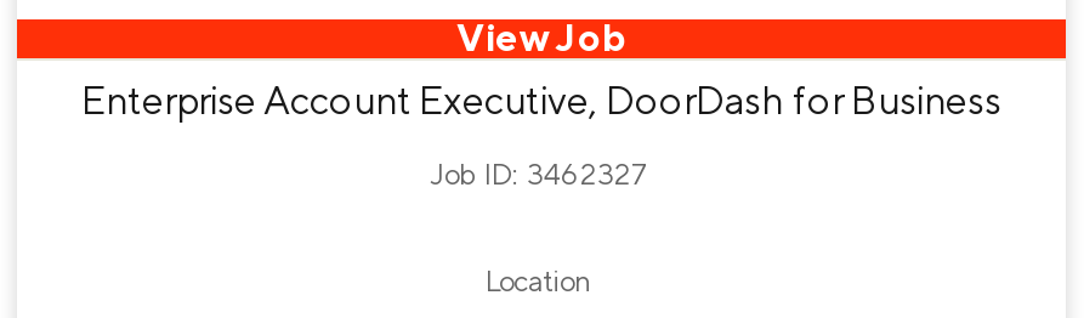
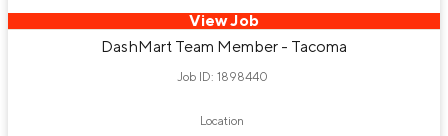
[81,79,1001,125] Enterprise Account Executive, DoorDash for Business -> [101,37,347,56] DashMart Team Member - Tacoma
[429,159,646,193] Job ID: 3462327 -> [177,70,268,84] Job ID: 1898440

